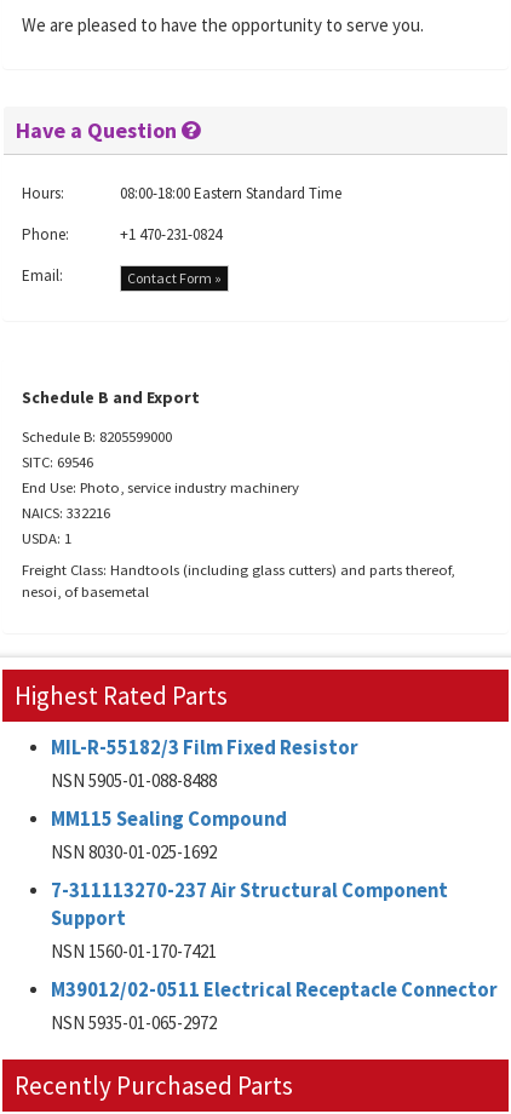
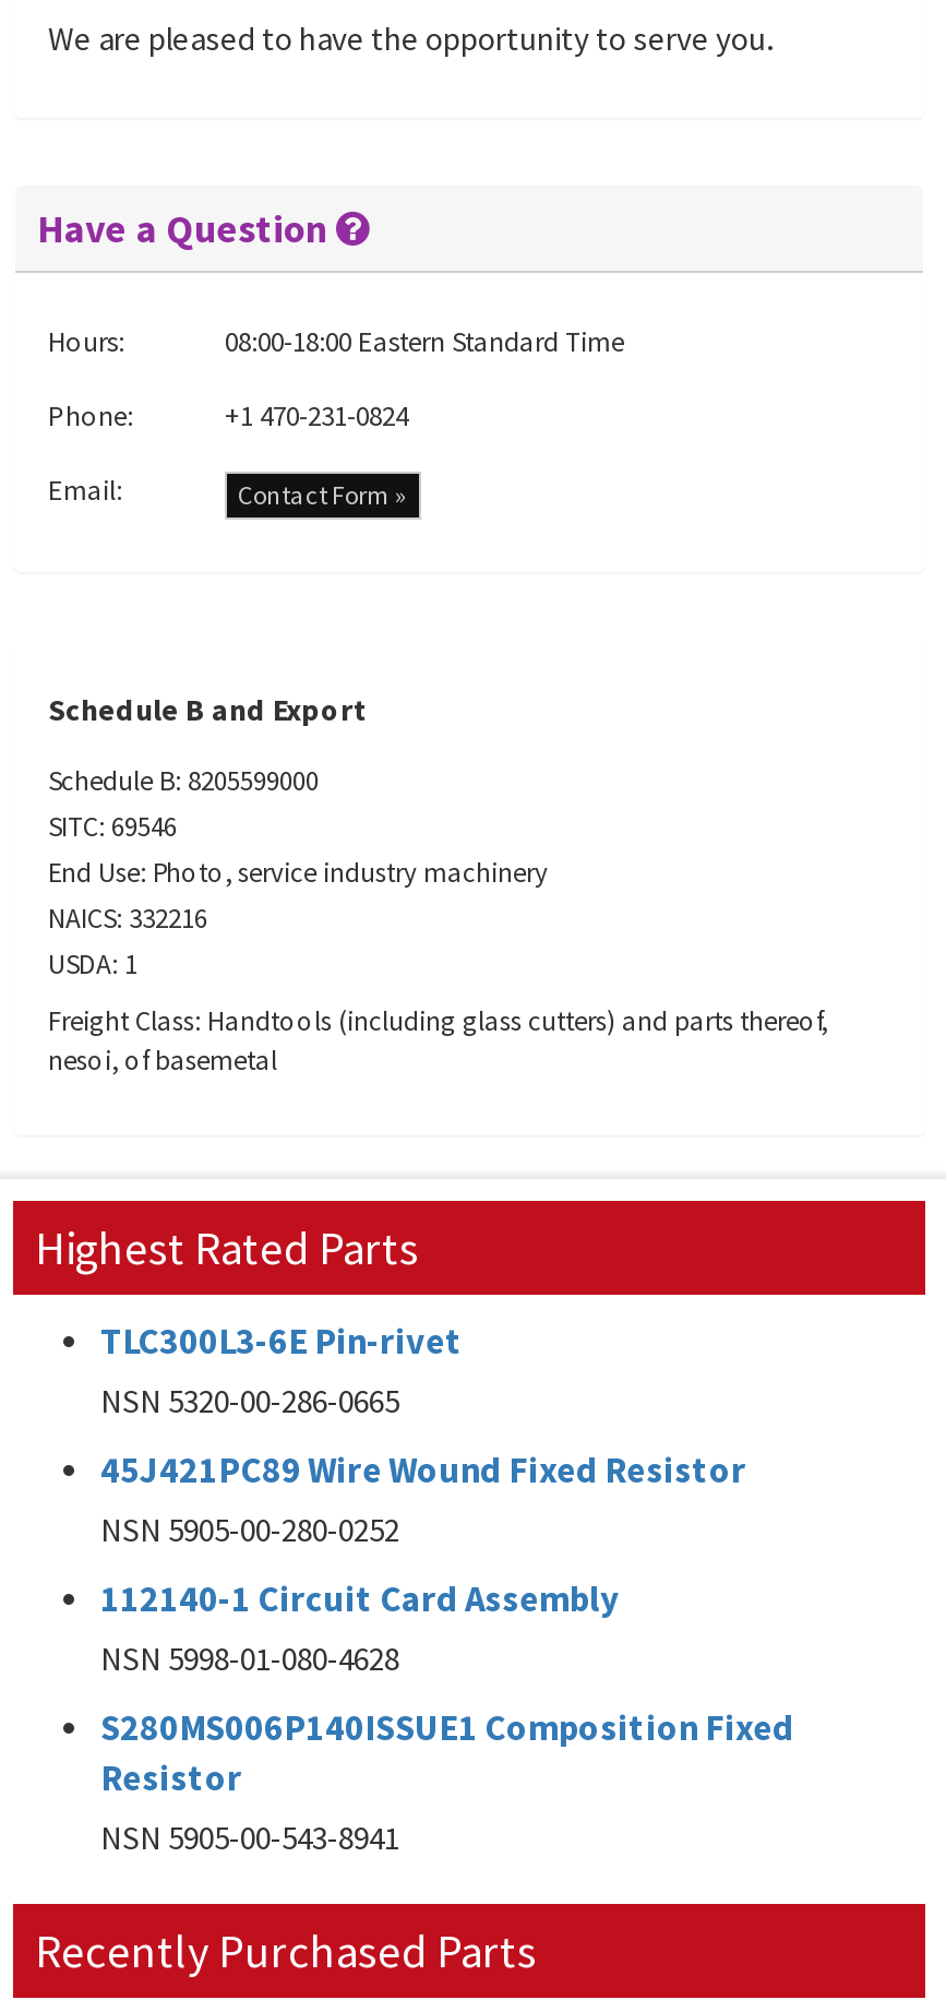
[51,735,358,792] MIL-R-55182/3 Film Fixed Resistor | NSN 5905-01-088-8488 -> [100,1319,463,1421] TLC300L3-6E Pin-rivet | NSN 5320-00-286-0665
[51,806,287,863] MM115 Sealing Compound | NSN 8030-01-025-1692 -> [100,1448,746,1550] 45J421PC89 Wire Wound Fixed Resistor | NSN 5905-00-280-0252
[51,878,448,963] 7-311113270-237 Air Structural Component | Support | NSN 1560-01-170-7421 -> [100,1576,620,1679] 112140-1 Circuit Card Assembly | NSN 5998-01-080-4628
[51,977,498,1034] M39012/02-0511 Electrical Receptacle Connector | NSN 5935-01-065-2972 -> [100,1705,794,1858] S280MS006P140ISSUE1 Composition Fixed | Resistor | NSN 5905-00-543-8941

